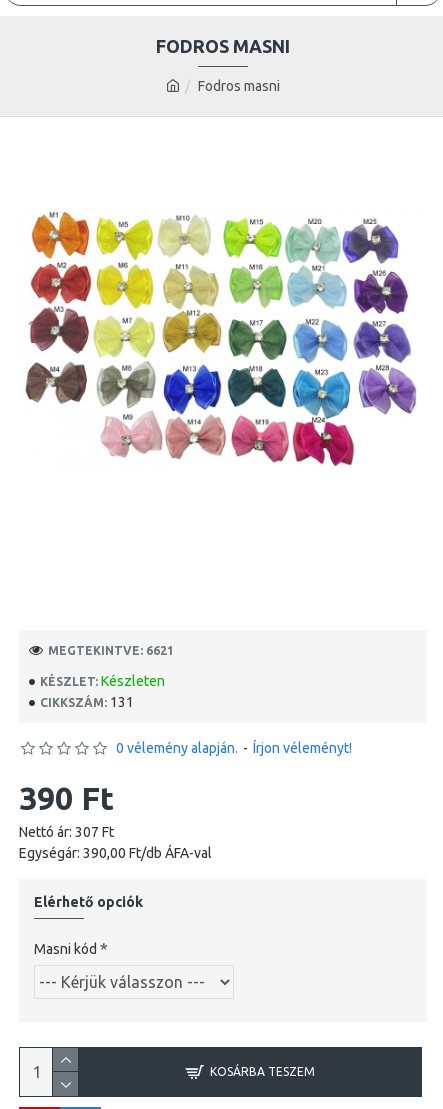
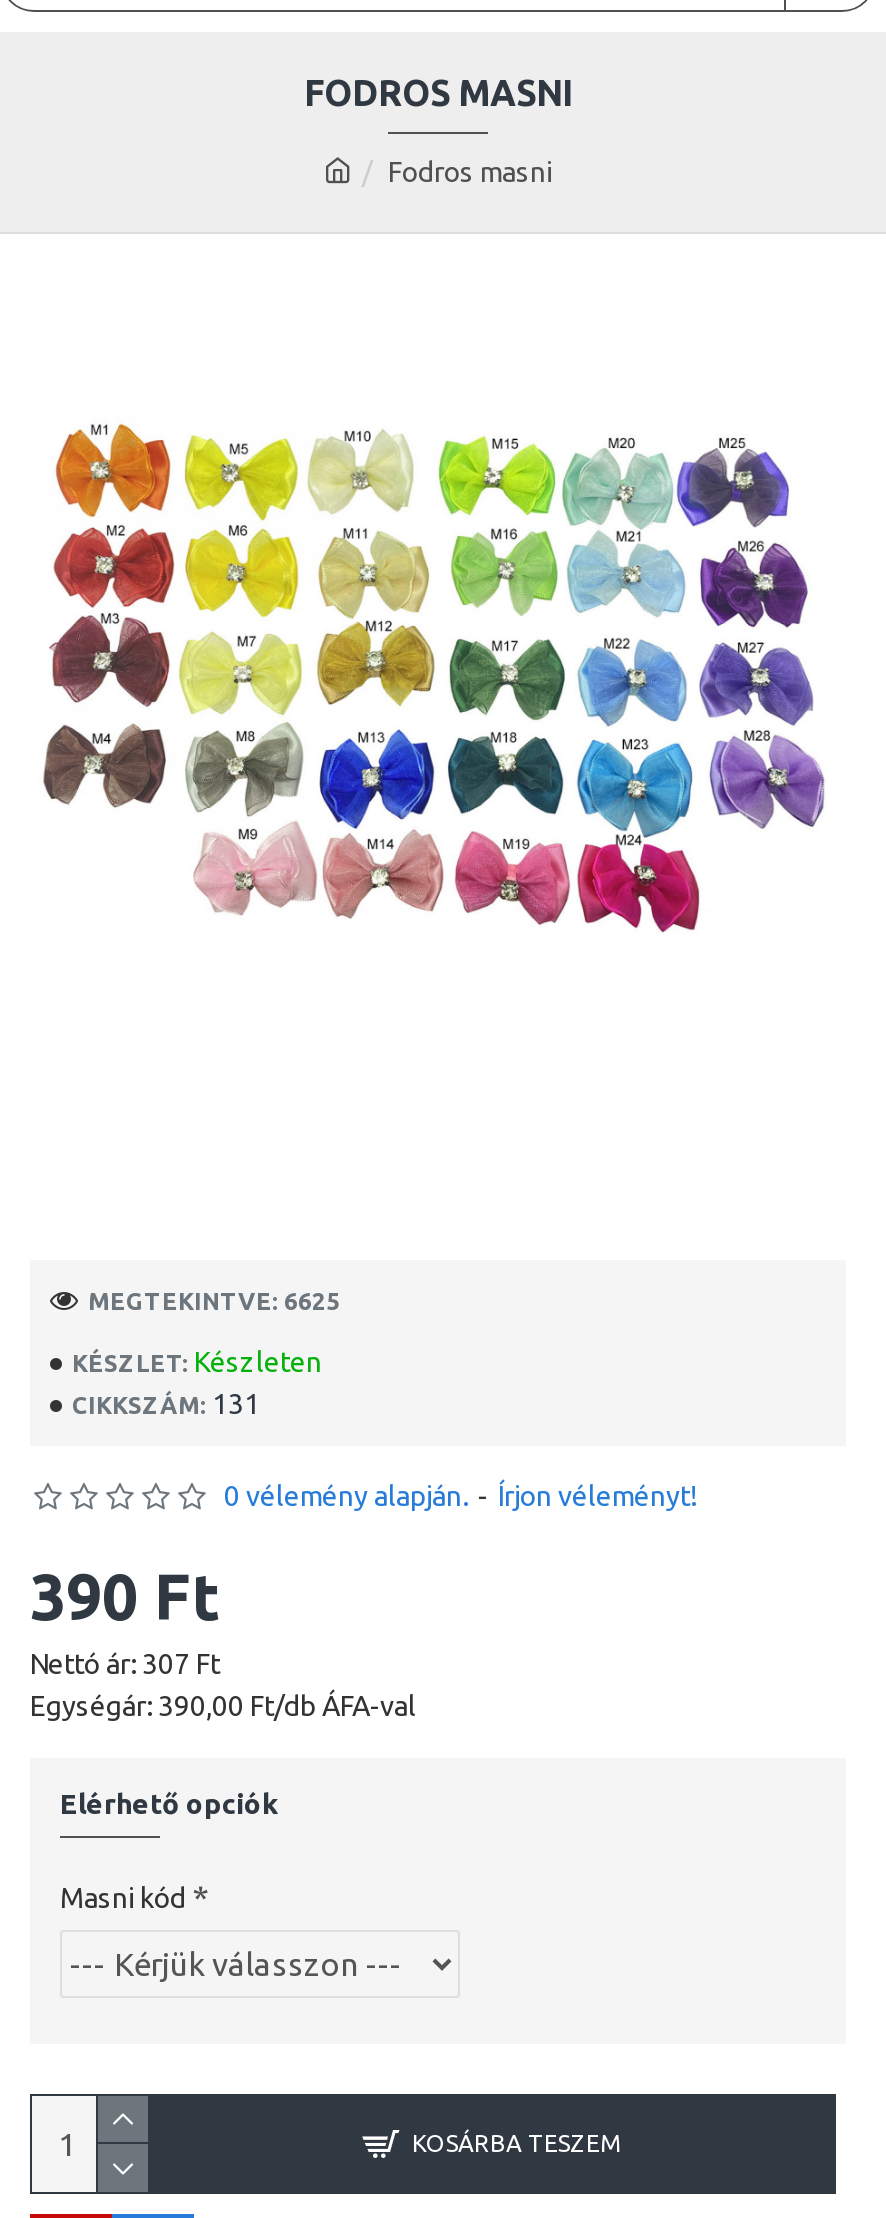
[48,643,174,656] MEGTEKINTVE: 6621 -> [88,1287,340,1313] MEGTEKINTVE: 6625

